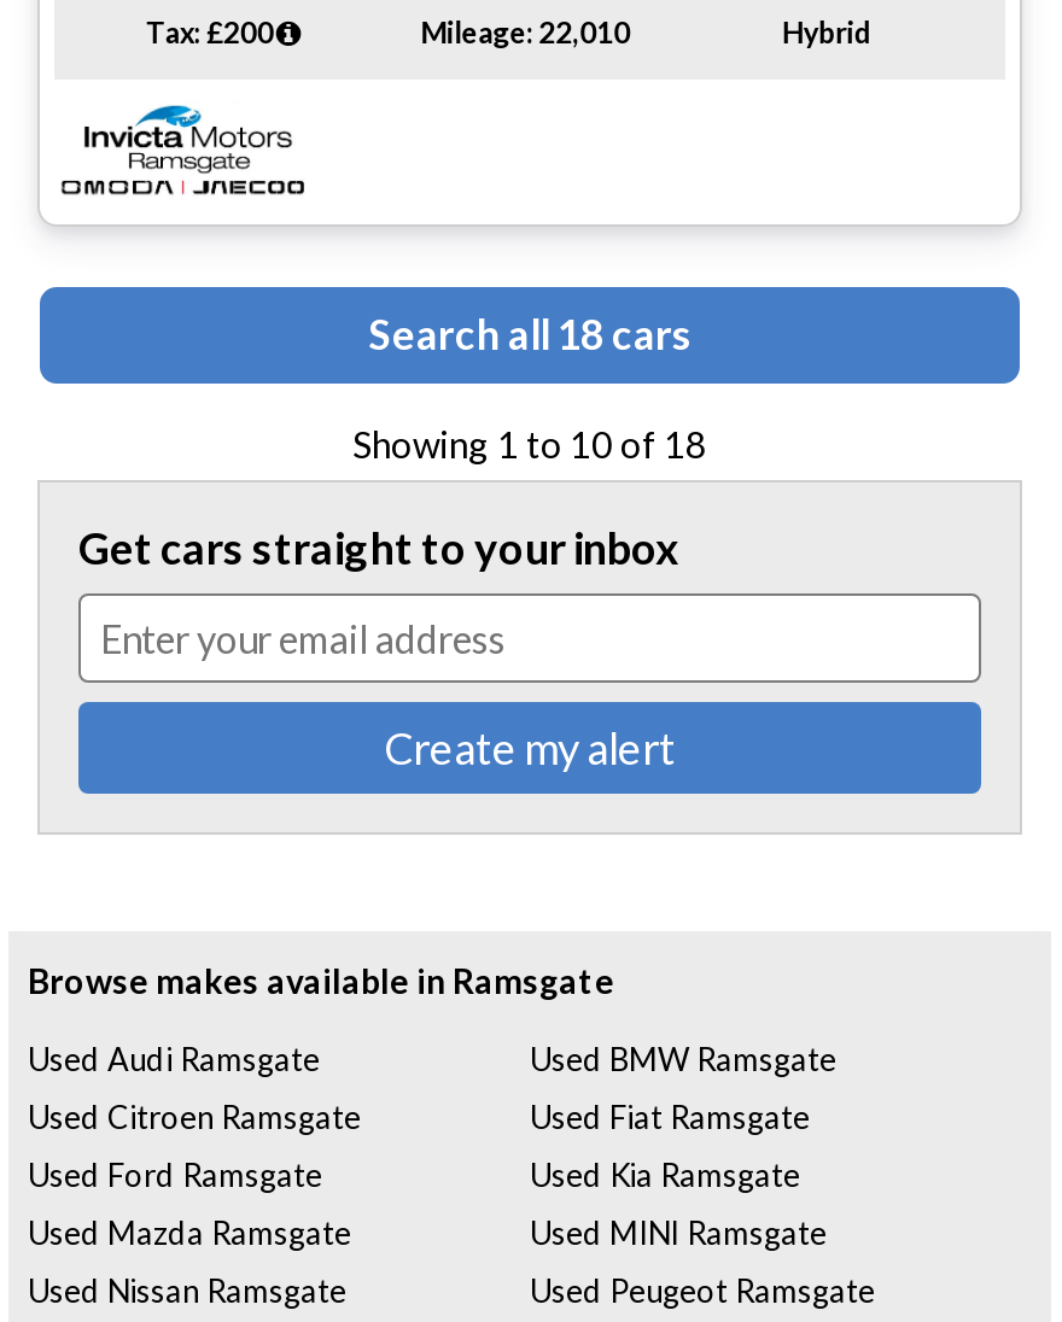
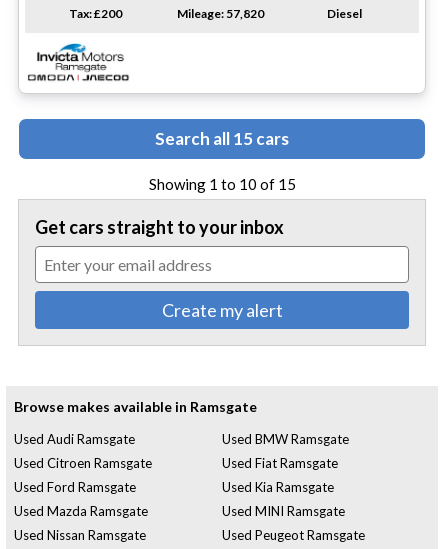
[420,14,871,50] Mileage: 22,010 | Hybrid -> [177,6,362,21] Mileage: 57,820 | Diesel
[368,308,692,359] Search all 18 cars -> [155,128,289,149] Search all 15 cars
[352,421,707,465] Showing 1 to 10 of 18 -> [148,175,295,193] Showing 1 to 10 of 15

